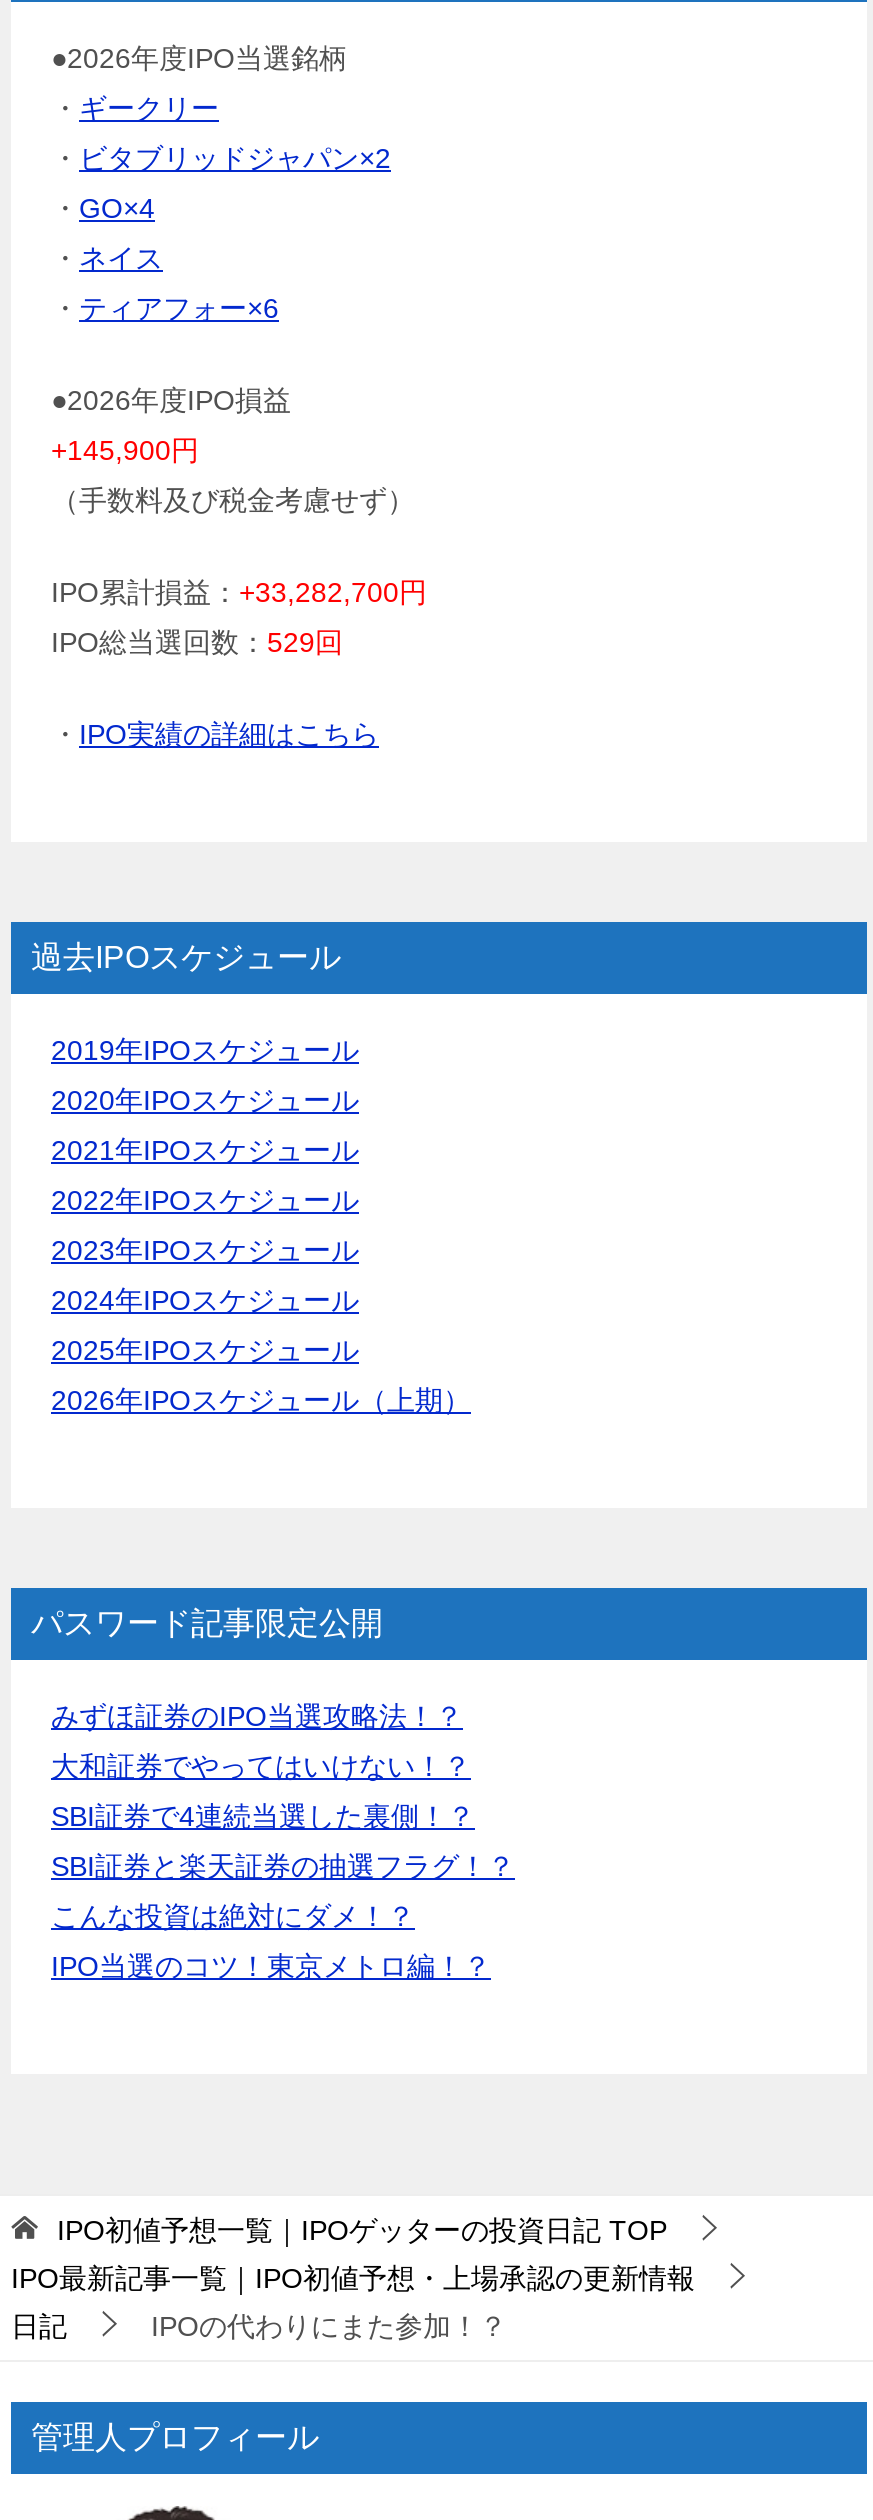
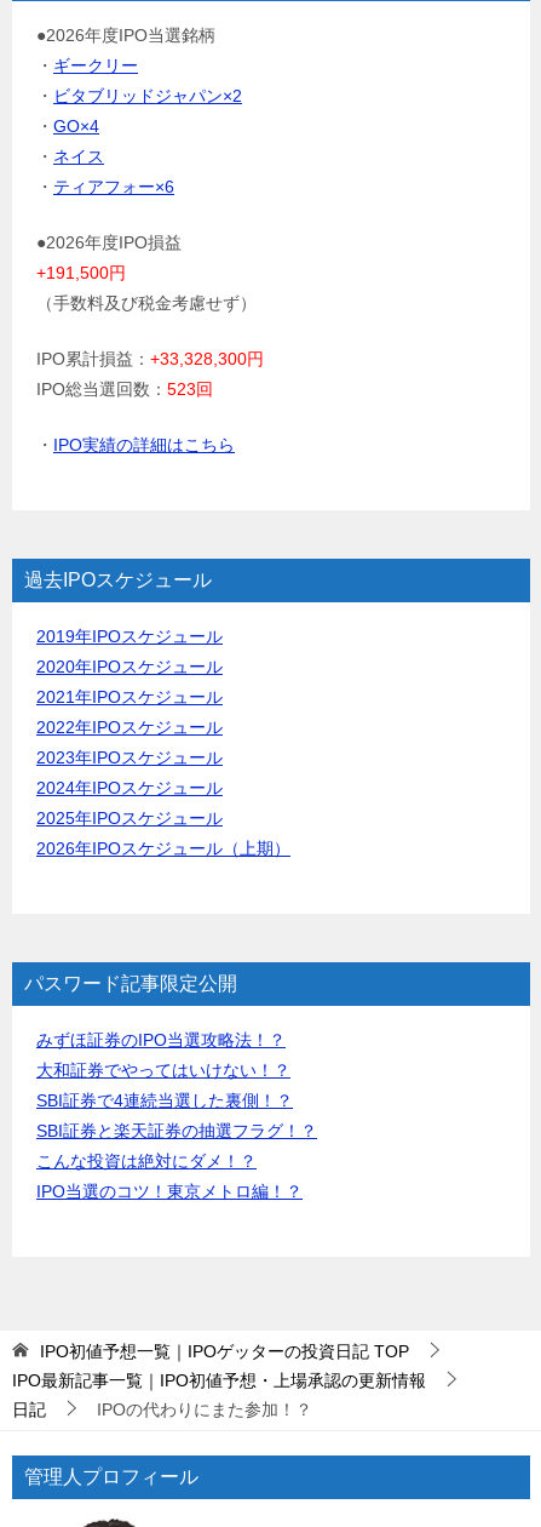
[51,434,199,466] +145,900円 -> [36,263,126,282] +191,500円
[51,576,427,608] IPO累計損益：+33,282,700円 -> [36,349,264,368] IPO累計損益：+33,328,300円
[51,626,343,658] IPO総当選回数：529回 -> [36,379,213,398] IPO総当選回数：523回

